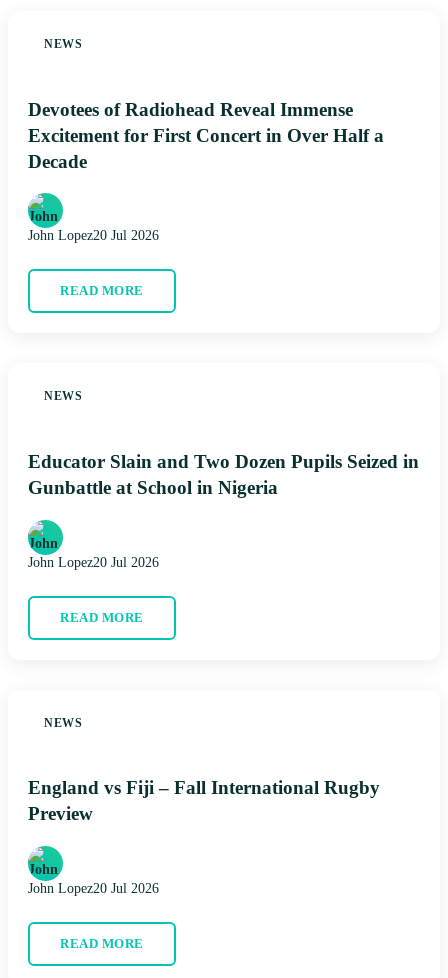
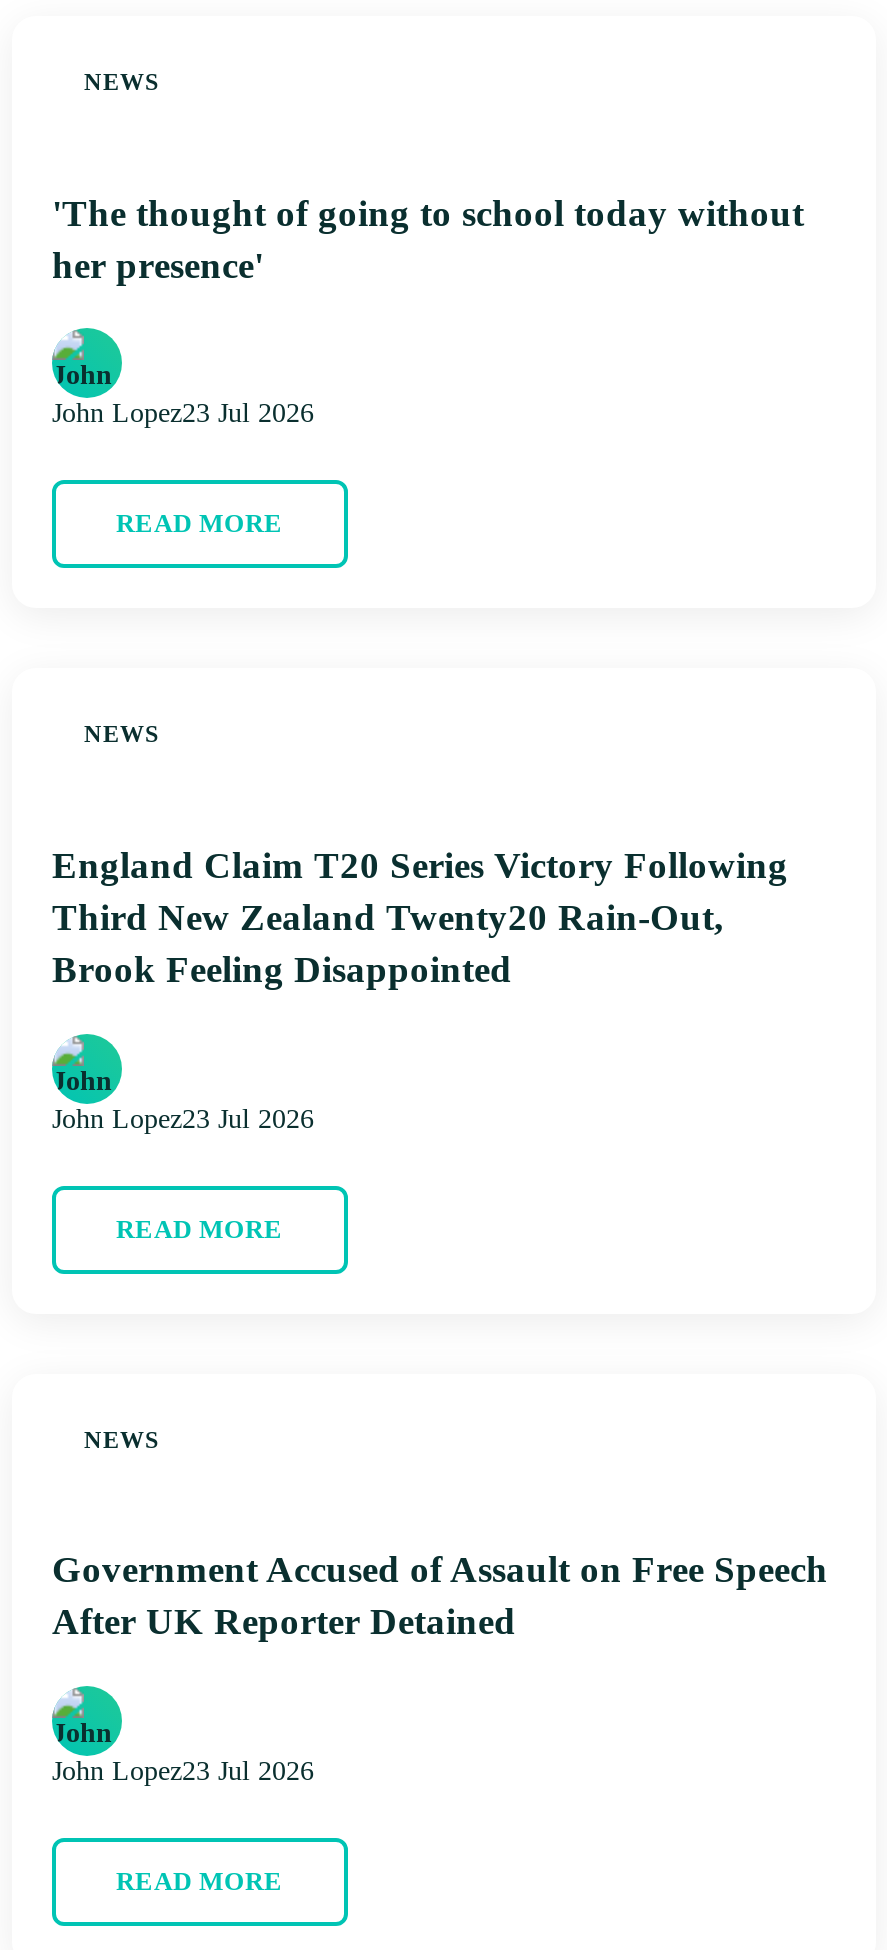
[28,99,384,172] Devotees of Radiohead Reveal Immense | Excitement for First Concert in Over Half a | Decade -> [52,191,804,285] 'The thought of going to school today without | her presence'
moved [27,193,64,225] -> [50,328,124,392]: [image]
[28,228,159,243] John Lopez20 Jul 2026 -> [52,399,314,429] John Lopez23 Jul 2026
moved [44,283,143,403] -> [84,509,283,749]: READ MORE | NEWS
[28,451,419,498] Educator Slain and Two Dozen Pupils Seized in | Gunbattle at School in Nigeria -> [52,844,788,990] England Claim T20 Series Victory Following | Third New Zealand Twenty20 Rain-Out, | Brook Feeling Disappointed
[28,555,159,570] John Lopez20 Jul 2026 -> [52,1103,314,1133] John Lopez23 Jul 2026
[28,777,380,824] England vs Fiji – Fall International Rugby | Preview -> [52,1549,828,1643] Government Accused of Assault on Free Speech | After UK Reporter Detained
[28,881,159,896] John Lopez20 Jul 2026 -> [52,1756,314,1786] John Lopez23 Jul 2026

